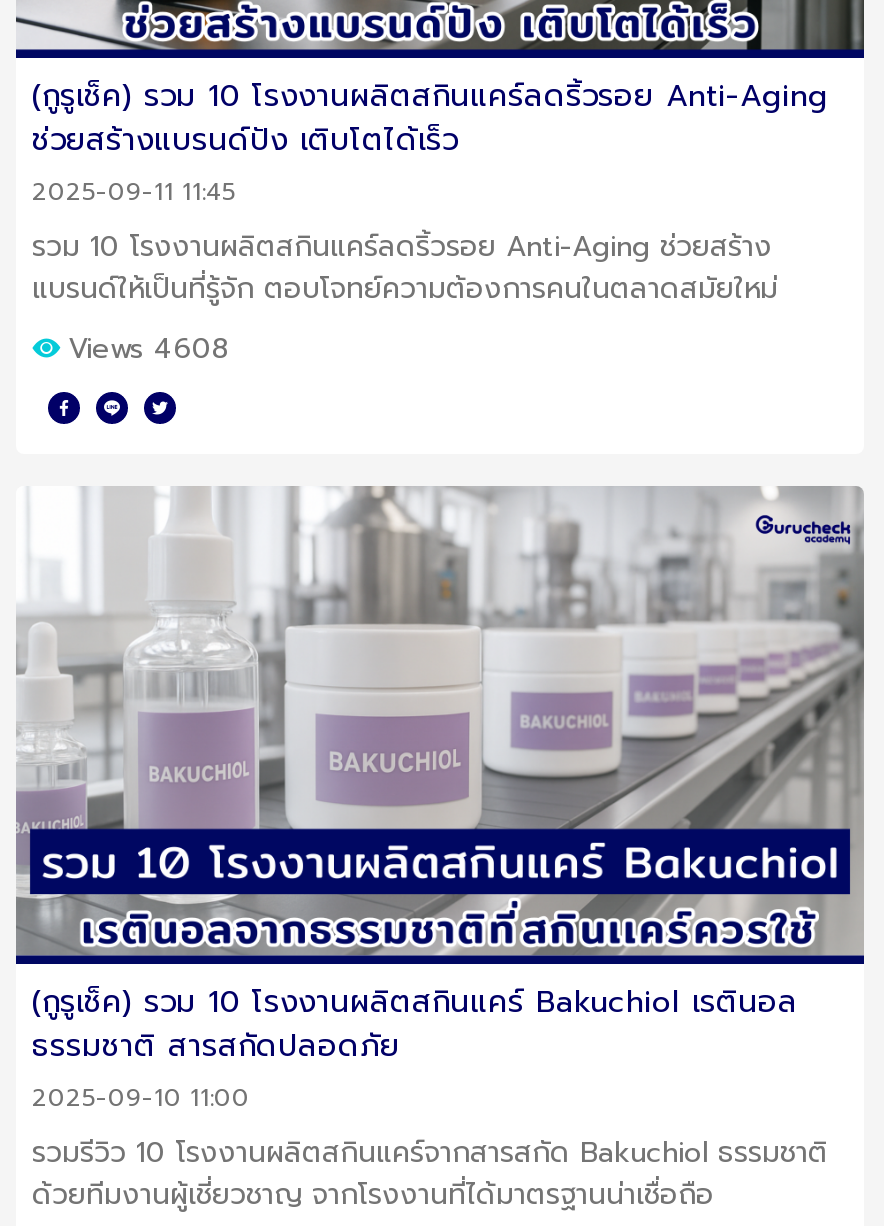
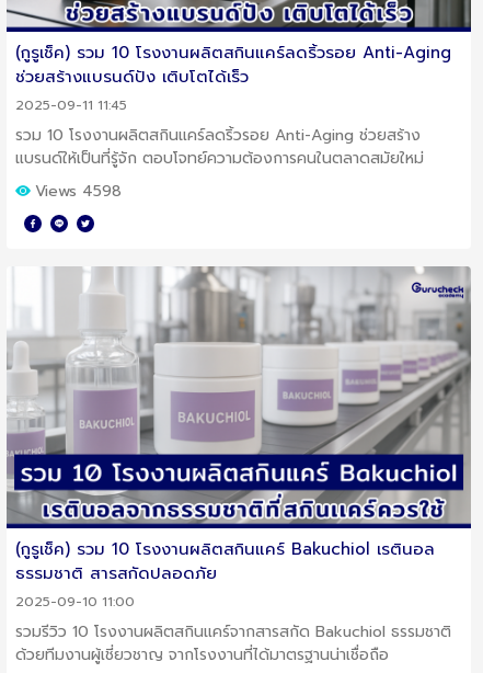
[68,329,230,371] Views 4608 -> [35,180,122,203] Views 4598

